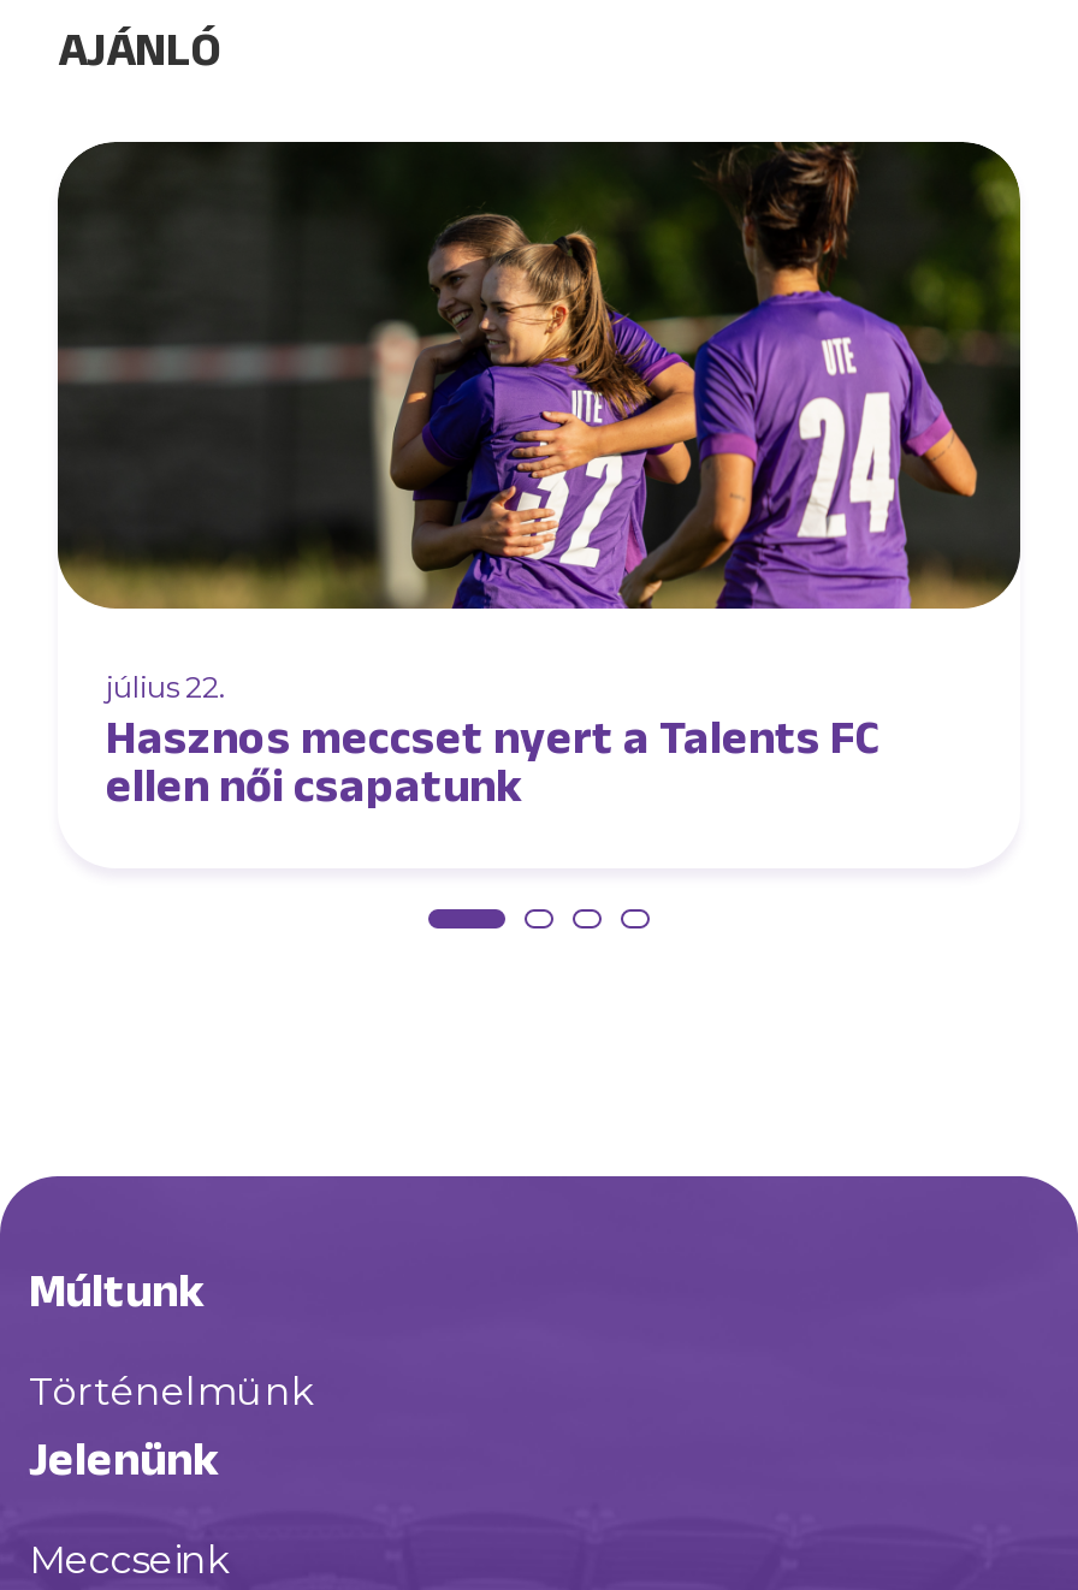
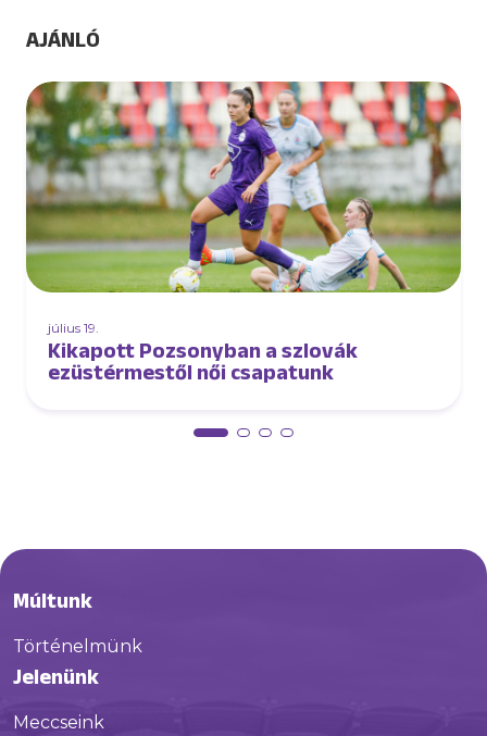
[55,140,1023,811] [image] | július 22. | Hasznos meccset nyert a Talents FC | ellen női csapatunk -> [25,80,462,384] [image] | július 19. | Kikapott Pozsonyban a szlovák | ezüstérmestől női csapatunk

